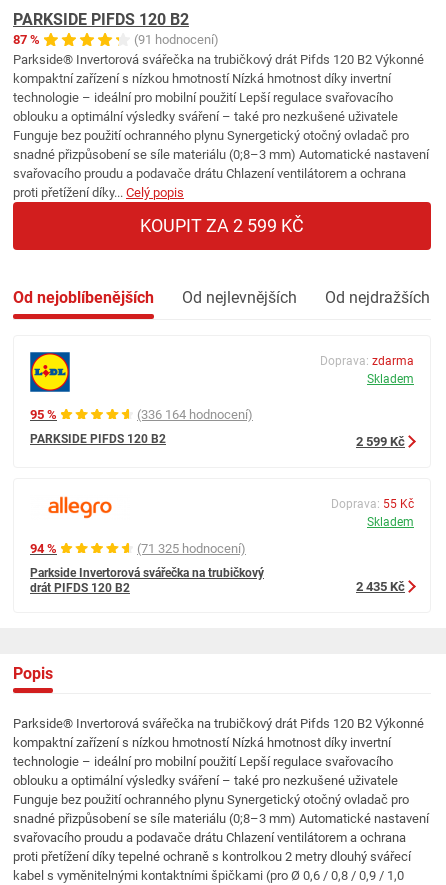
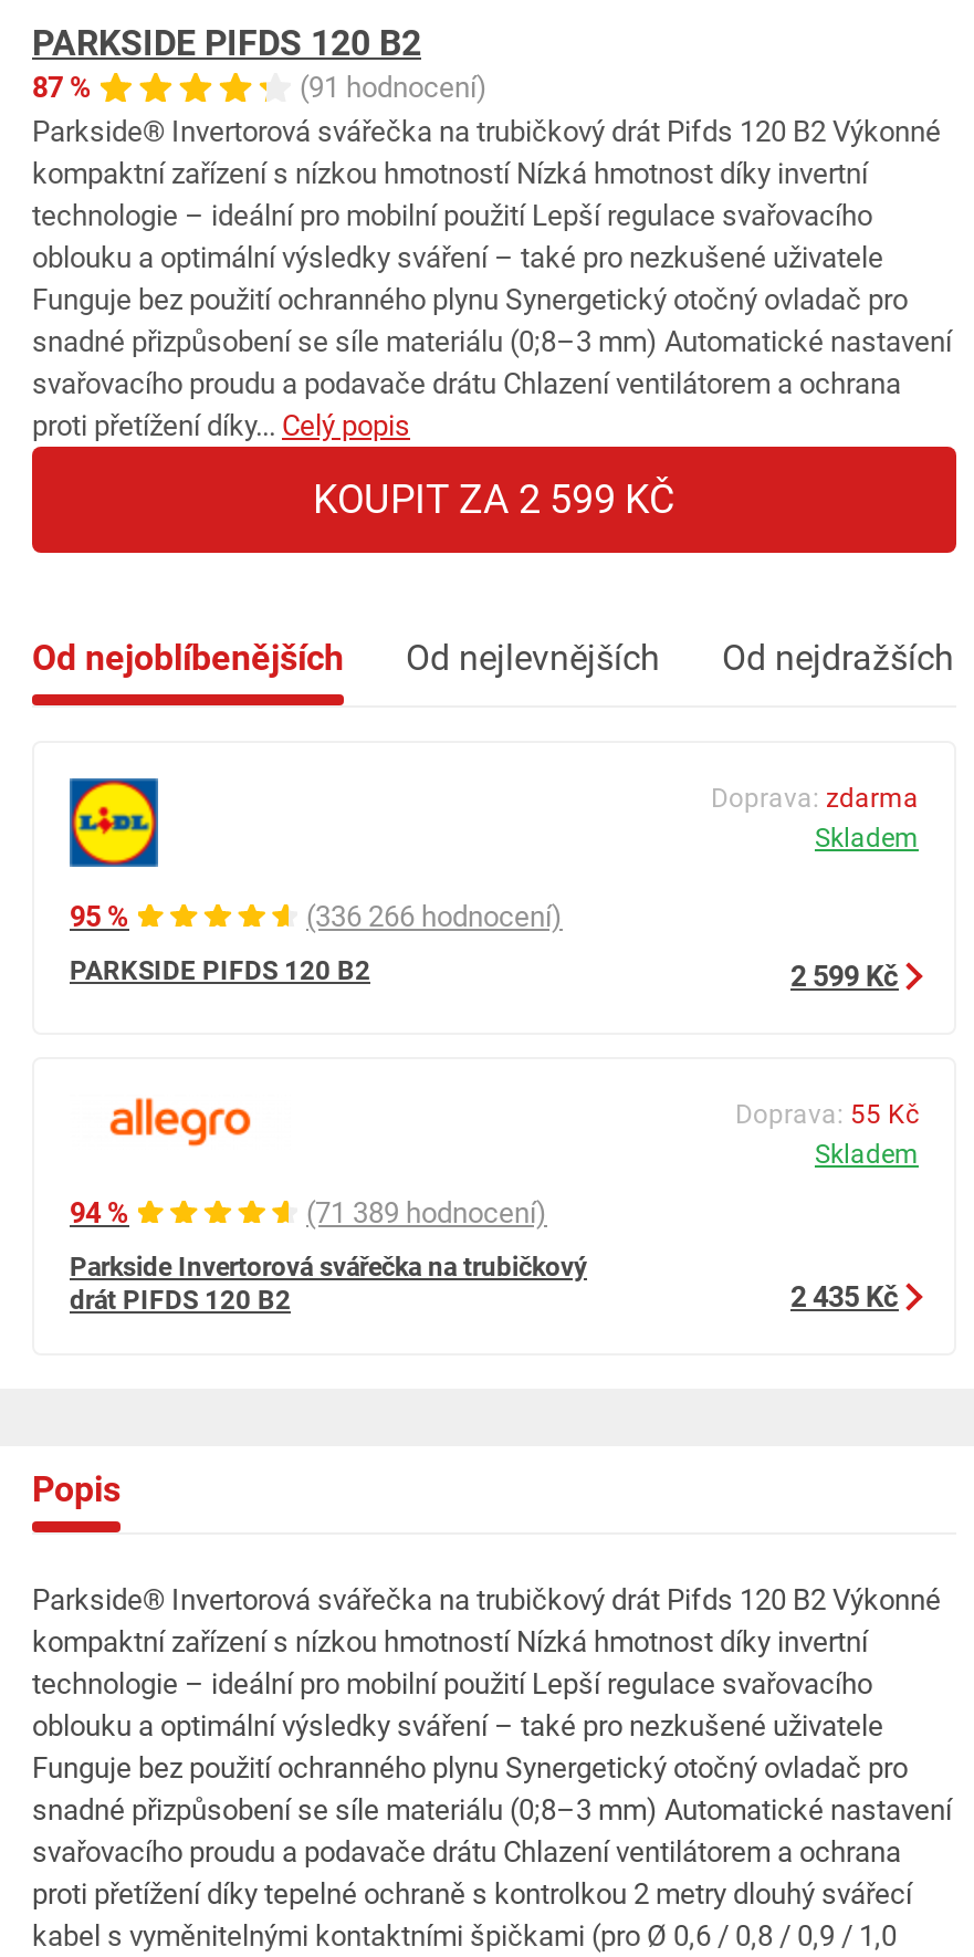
[137,407,253,422] (336 164 hodnocení) -> [306,900,563,933] (336 266 hodnocení)
[137,541,246,556] (71 325 hodnocení) -> [306,1196,547,1229] (71 389 hodnocení)

